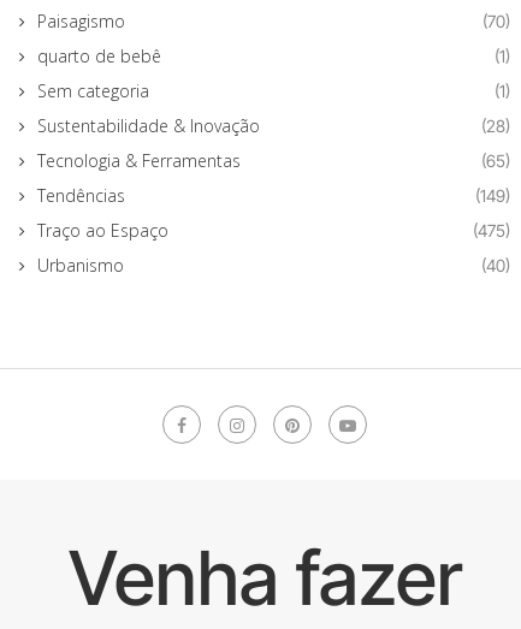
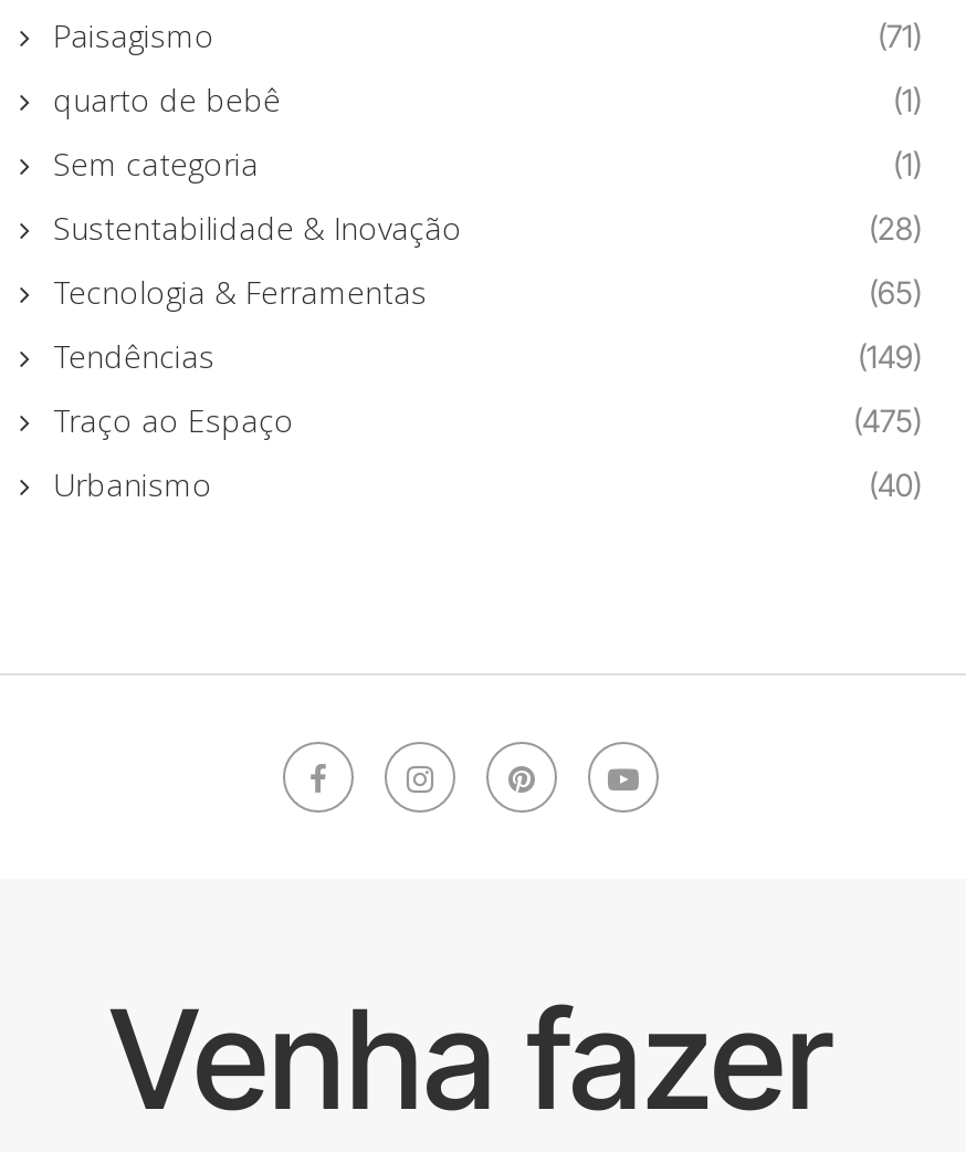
[482,11,510,31] (70) -> [878,17,922,54] (71)

